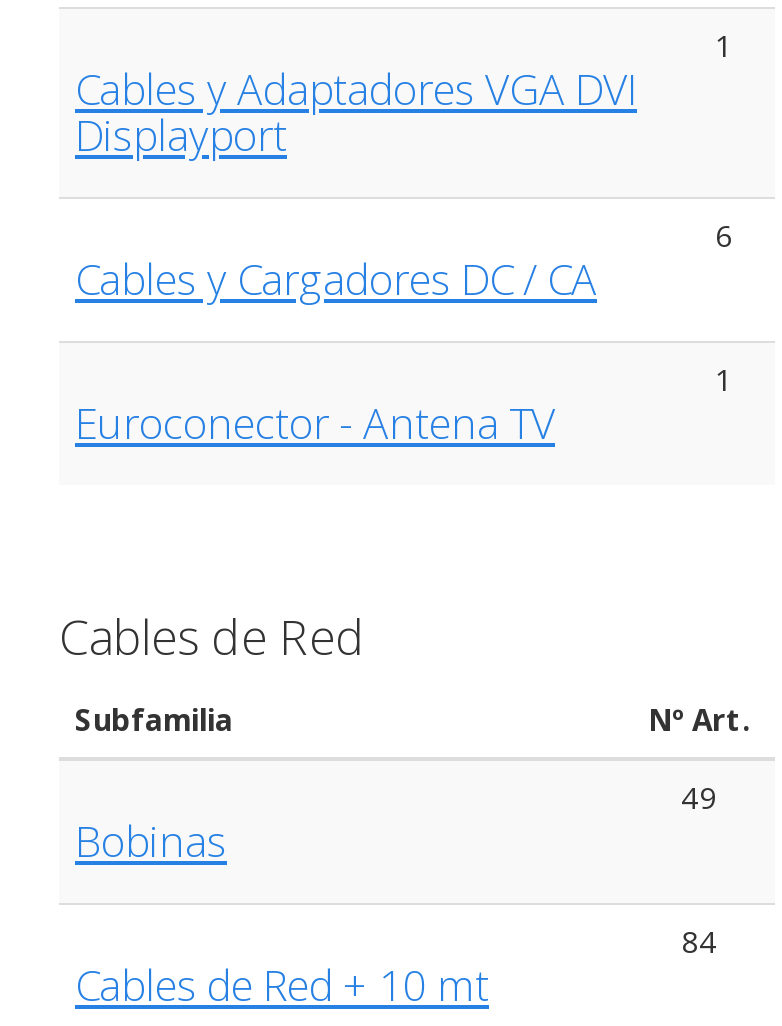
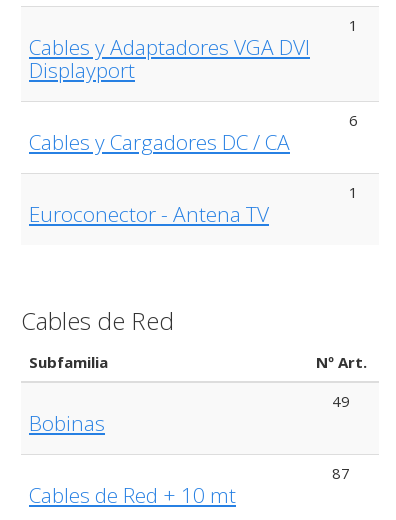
[681,921,717,961] 84 -> [332,463,350,483] 87

